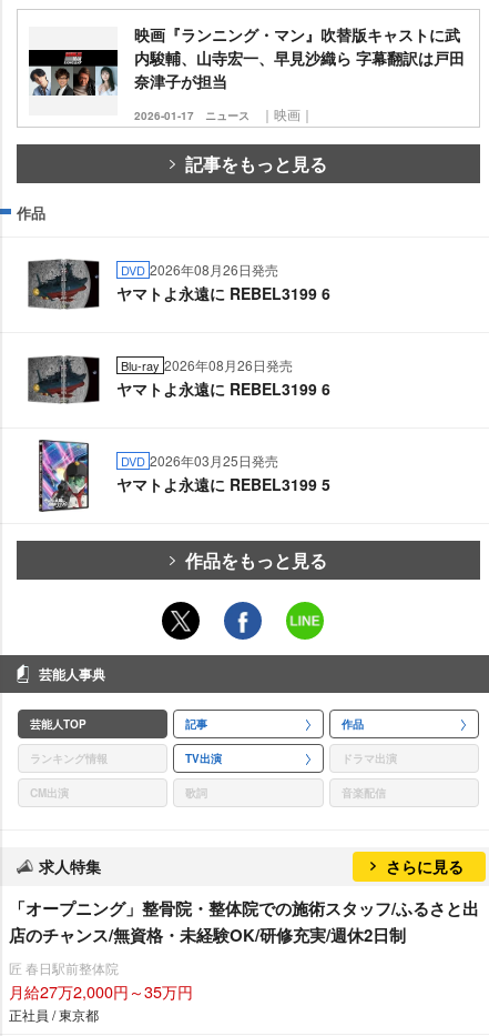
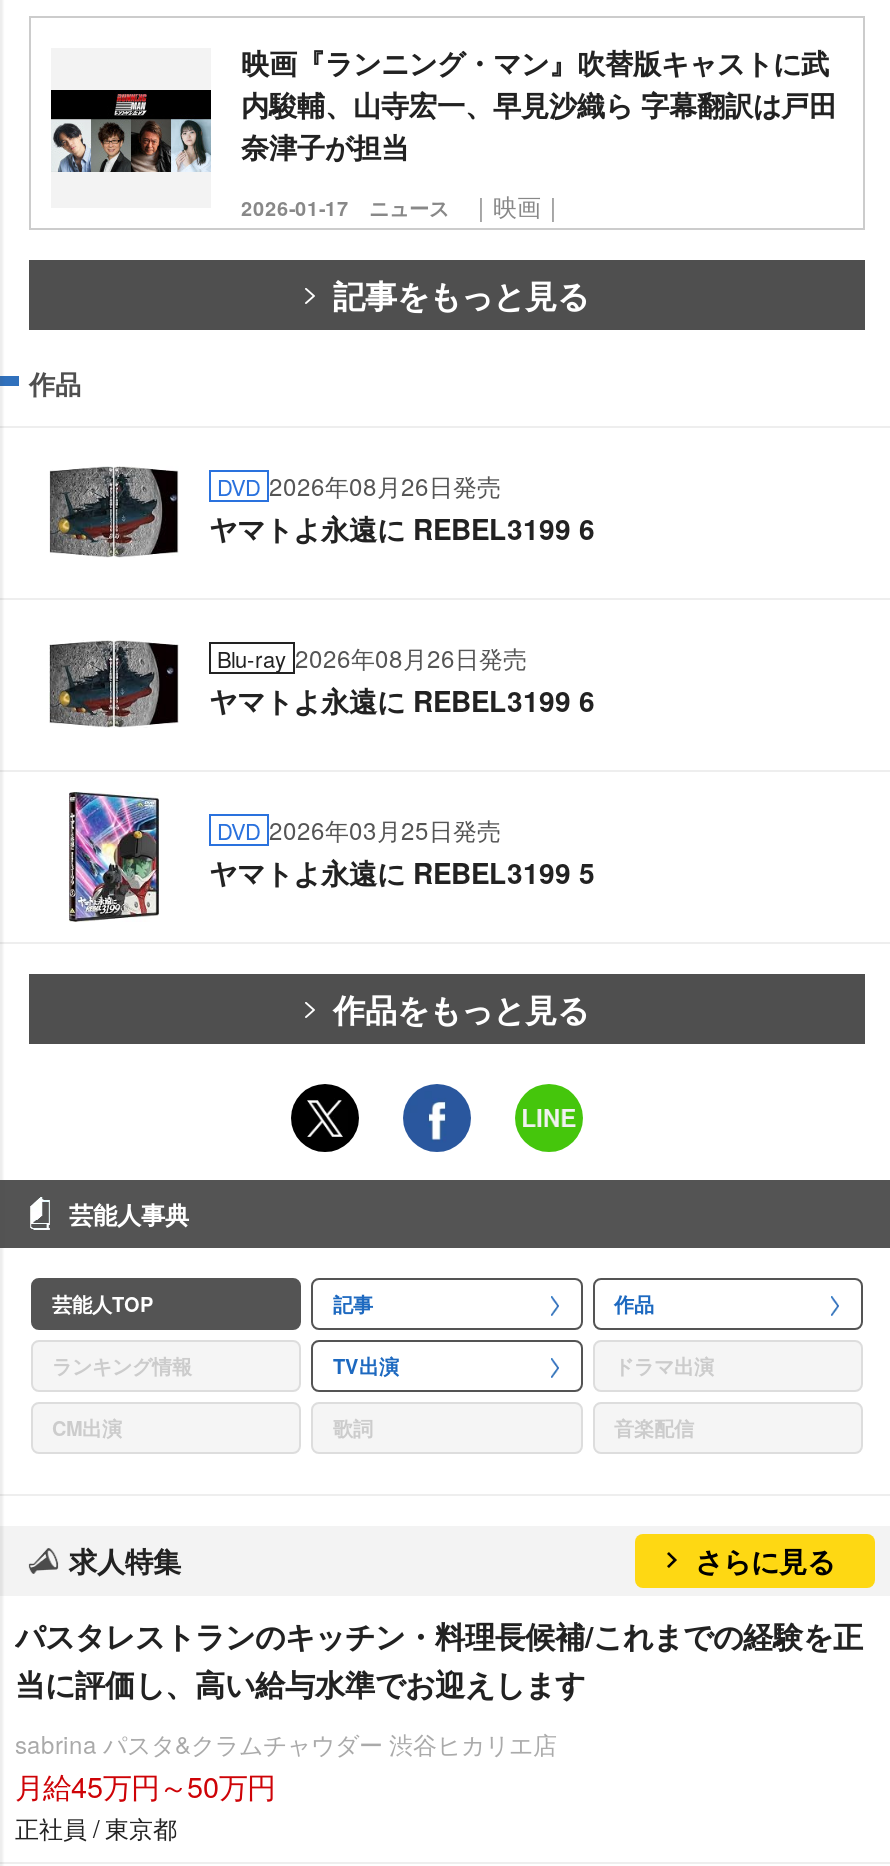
[9,896,479,947] 「オープニング」整骨院・整体院での施術スタッフ/ふるさと出 | 店のチャンス/無資格・未経験OK/研修充実/週休2日制 -> [15,1613,863,1705] パスタレストランのキッチン・料理長候補/これまでの経験を正 | 当に評価し、高い給与水準でお迎えします
[9,958,193,1002] 匠 春日駅前整体院 | 月給27万2,000円～35万円 -> [15,1725,557,1805] sabrina パスタ&クラムチャウダー 渋谷ヒカリエ店 | 月給45万円～50万円

